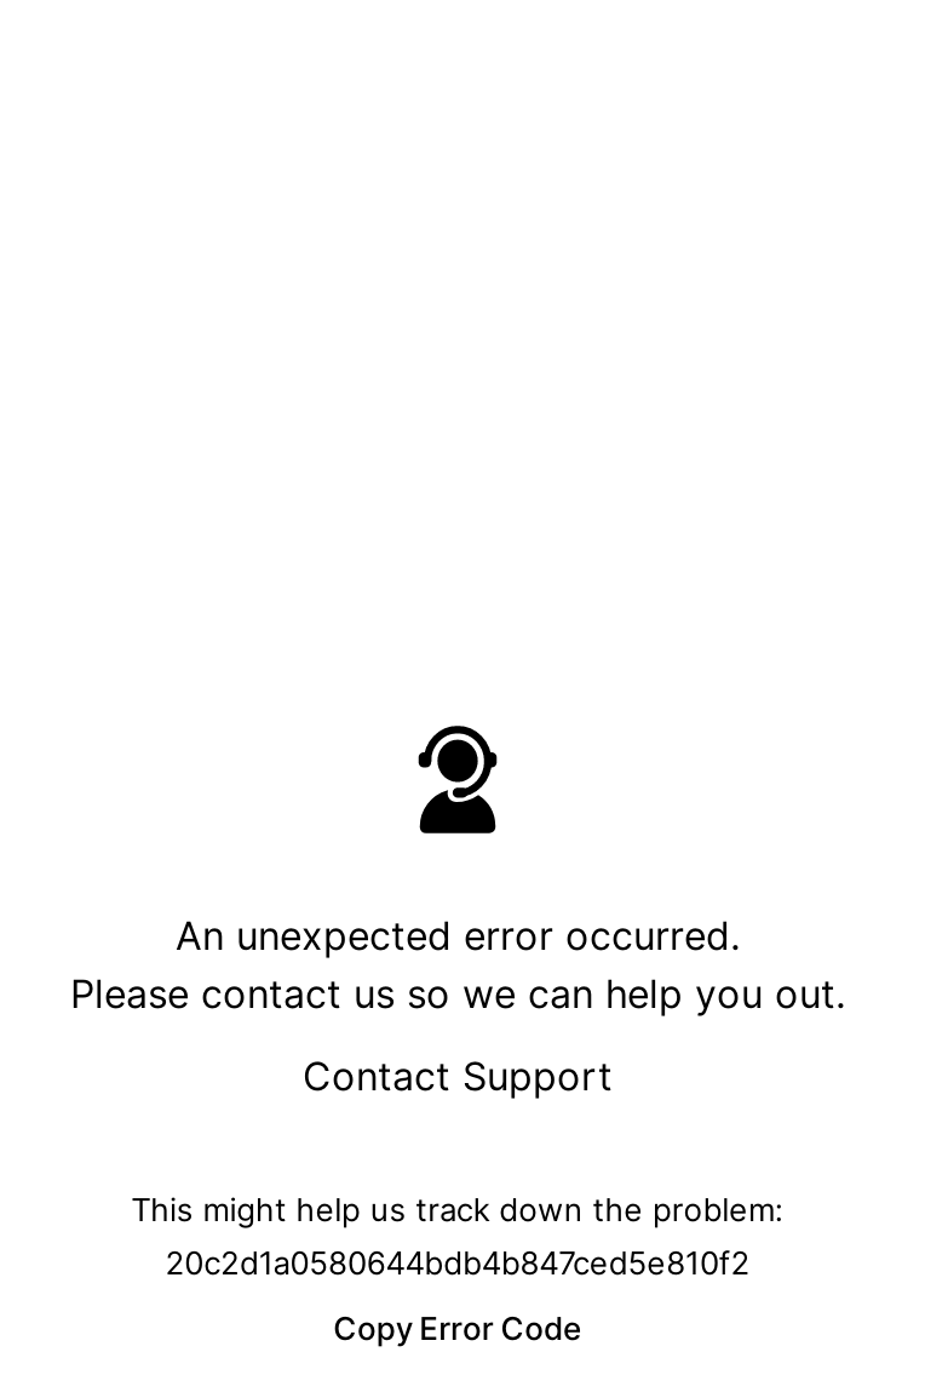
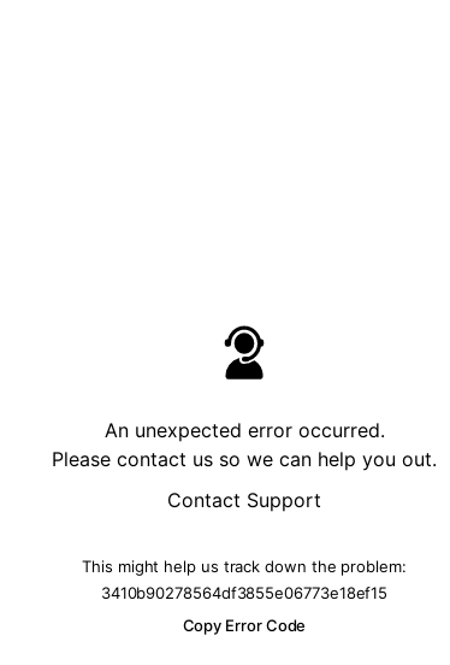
[165,1242,750,1281] 20c2d1a0580644bdb4b847ced5e810f2 -> [101,582,388,602] 3410b90278564df3855e06773e18ef15

